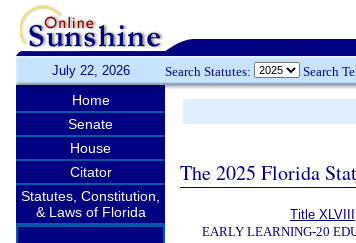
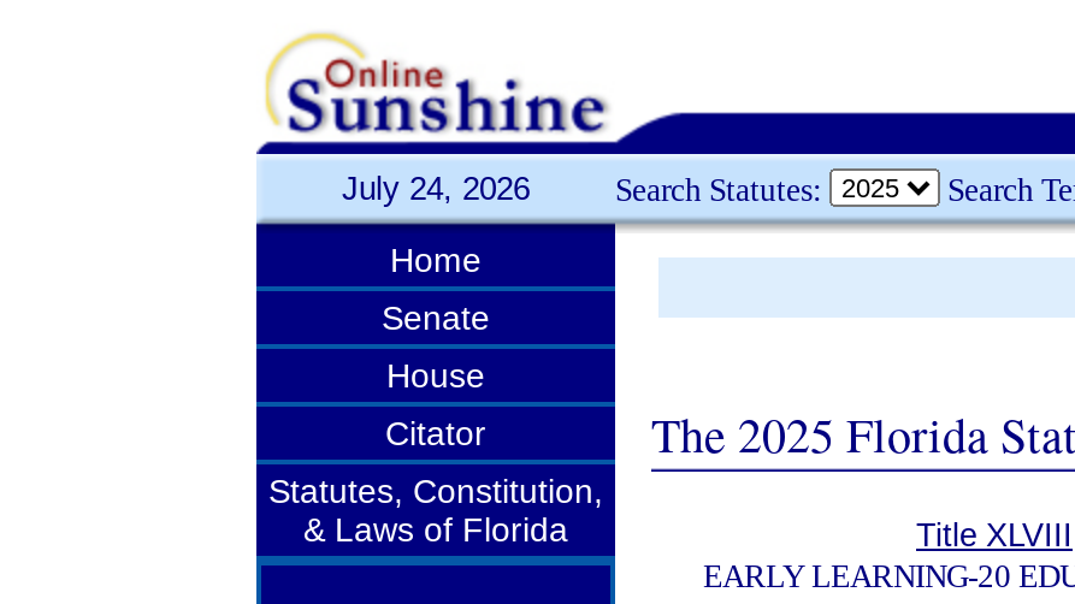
[51,63,129,78] July 22, 2026 -> [342,171,530,207] July 24, 2026

